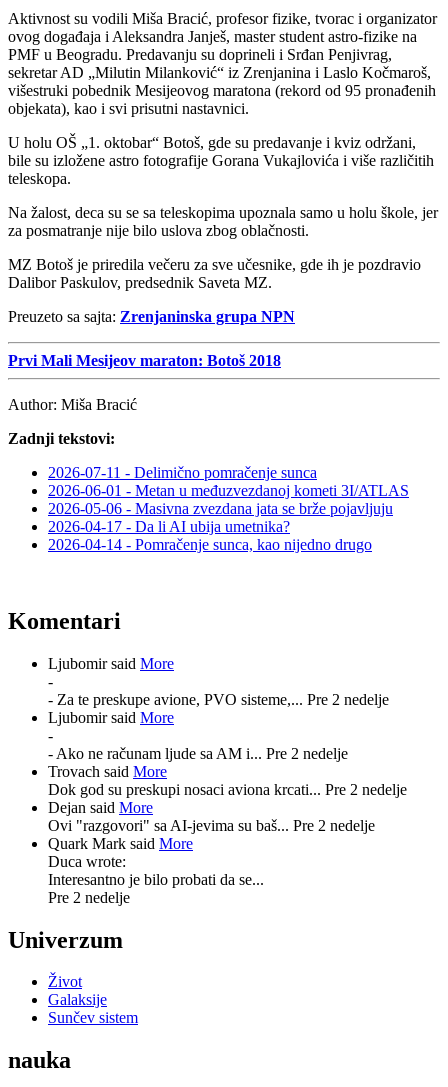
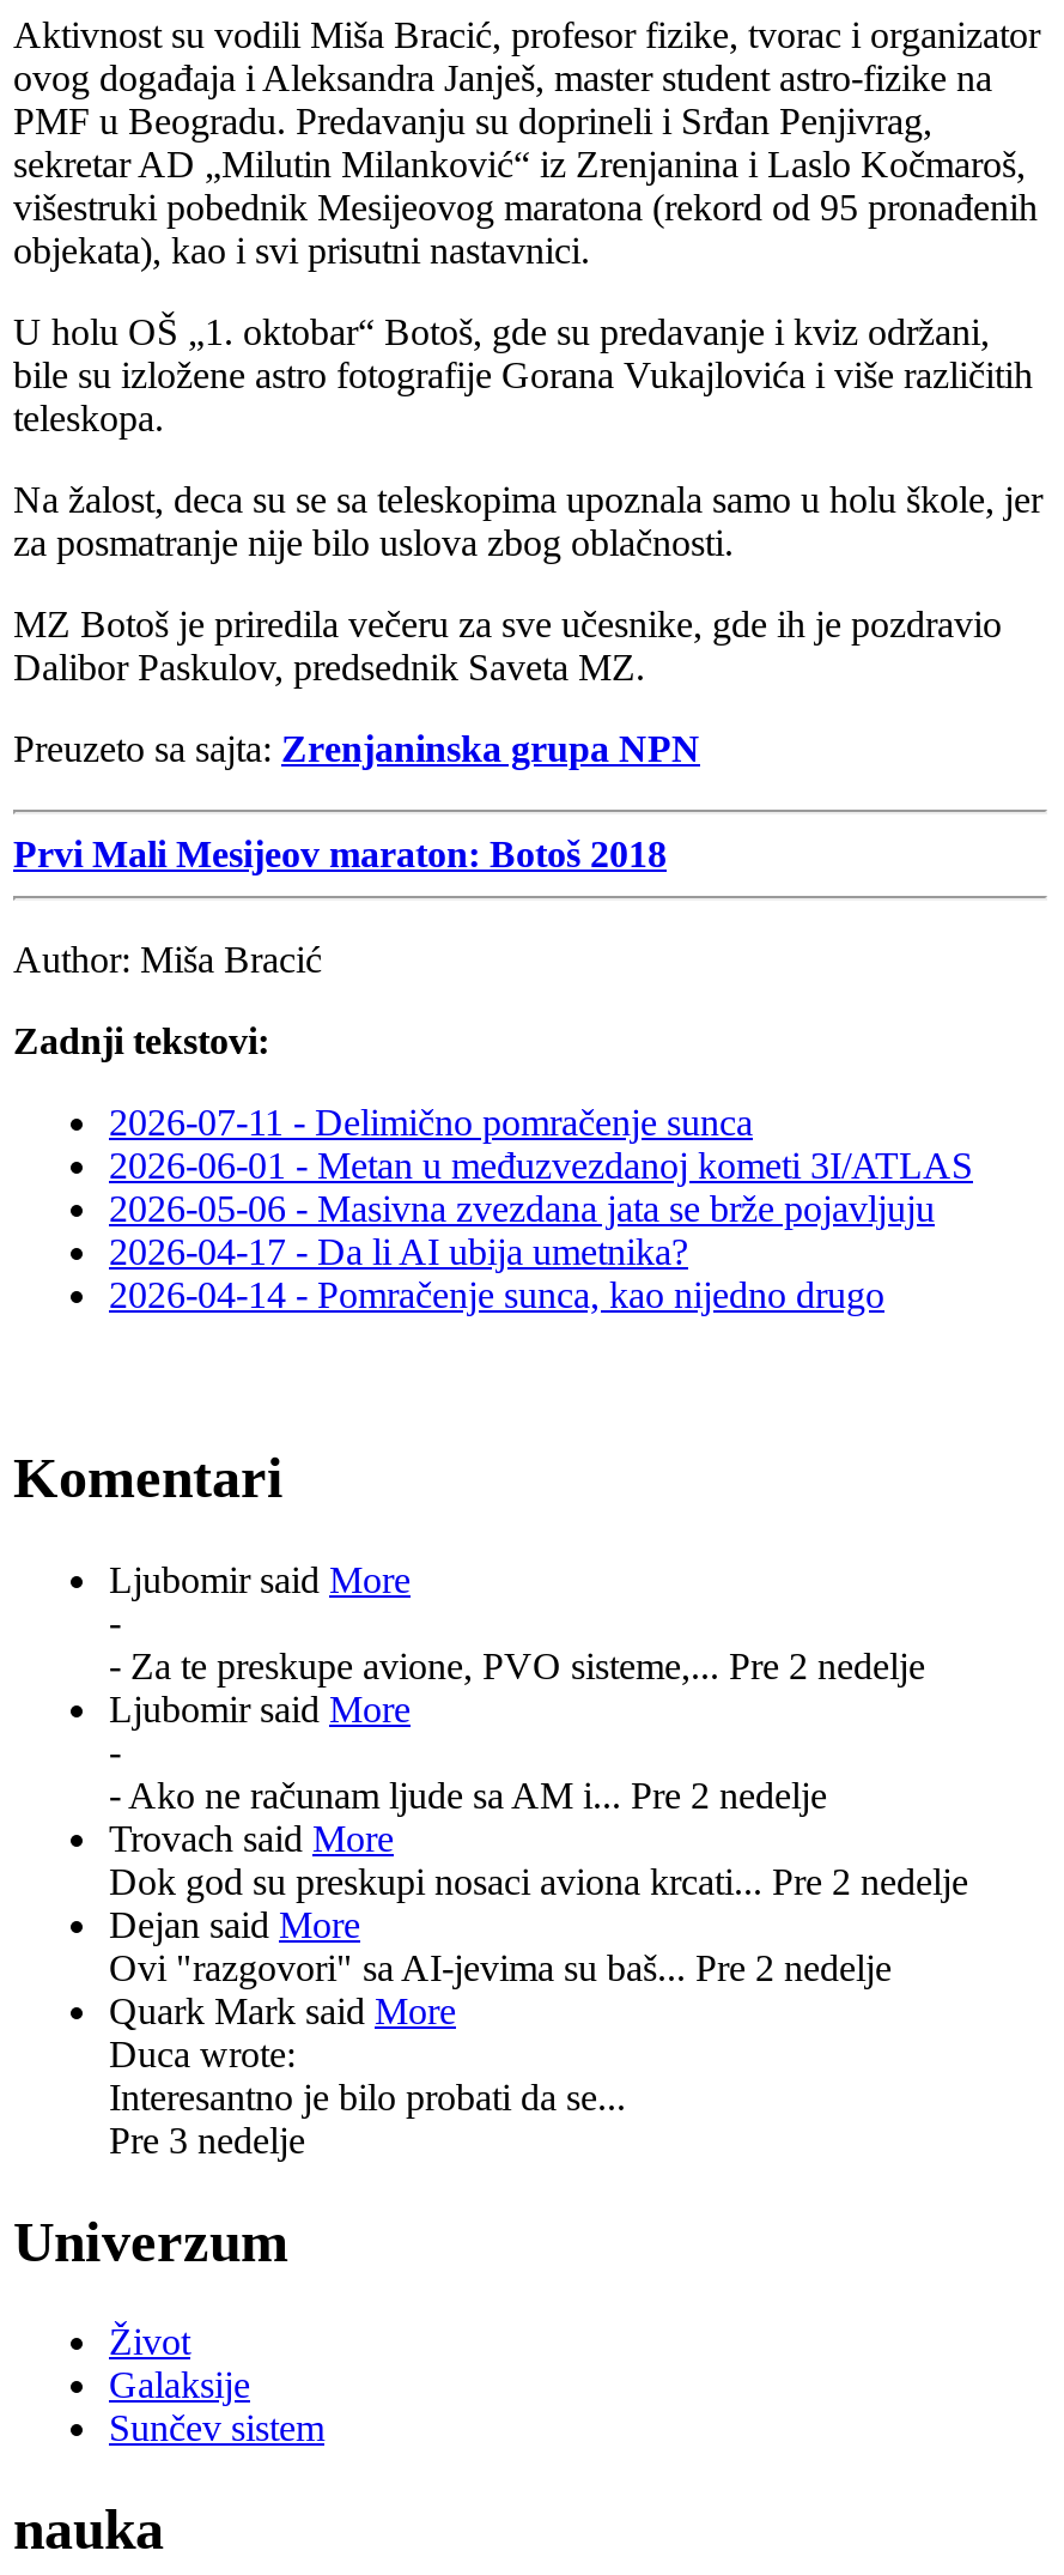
[48,889,130,906] Pre 2 nedelje -> [109,2119,305,2160] Pre 3 nedelje

